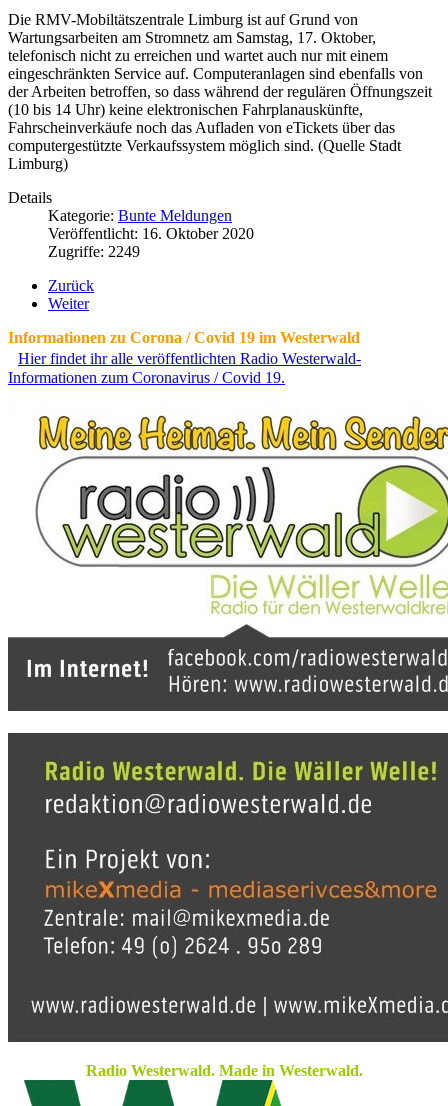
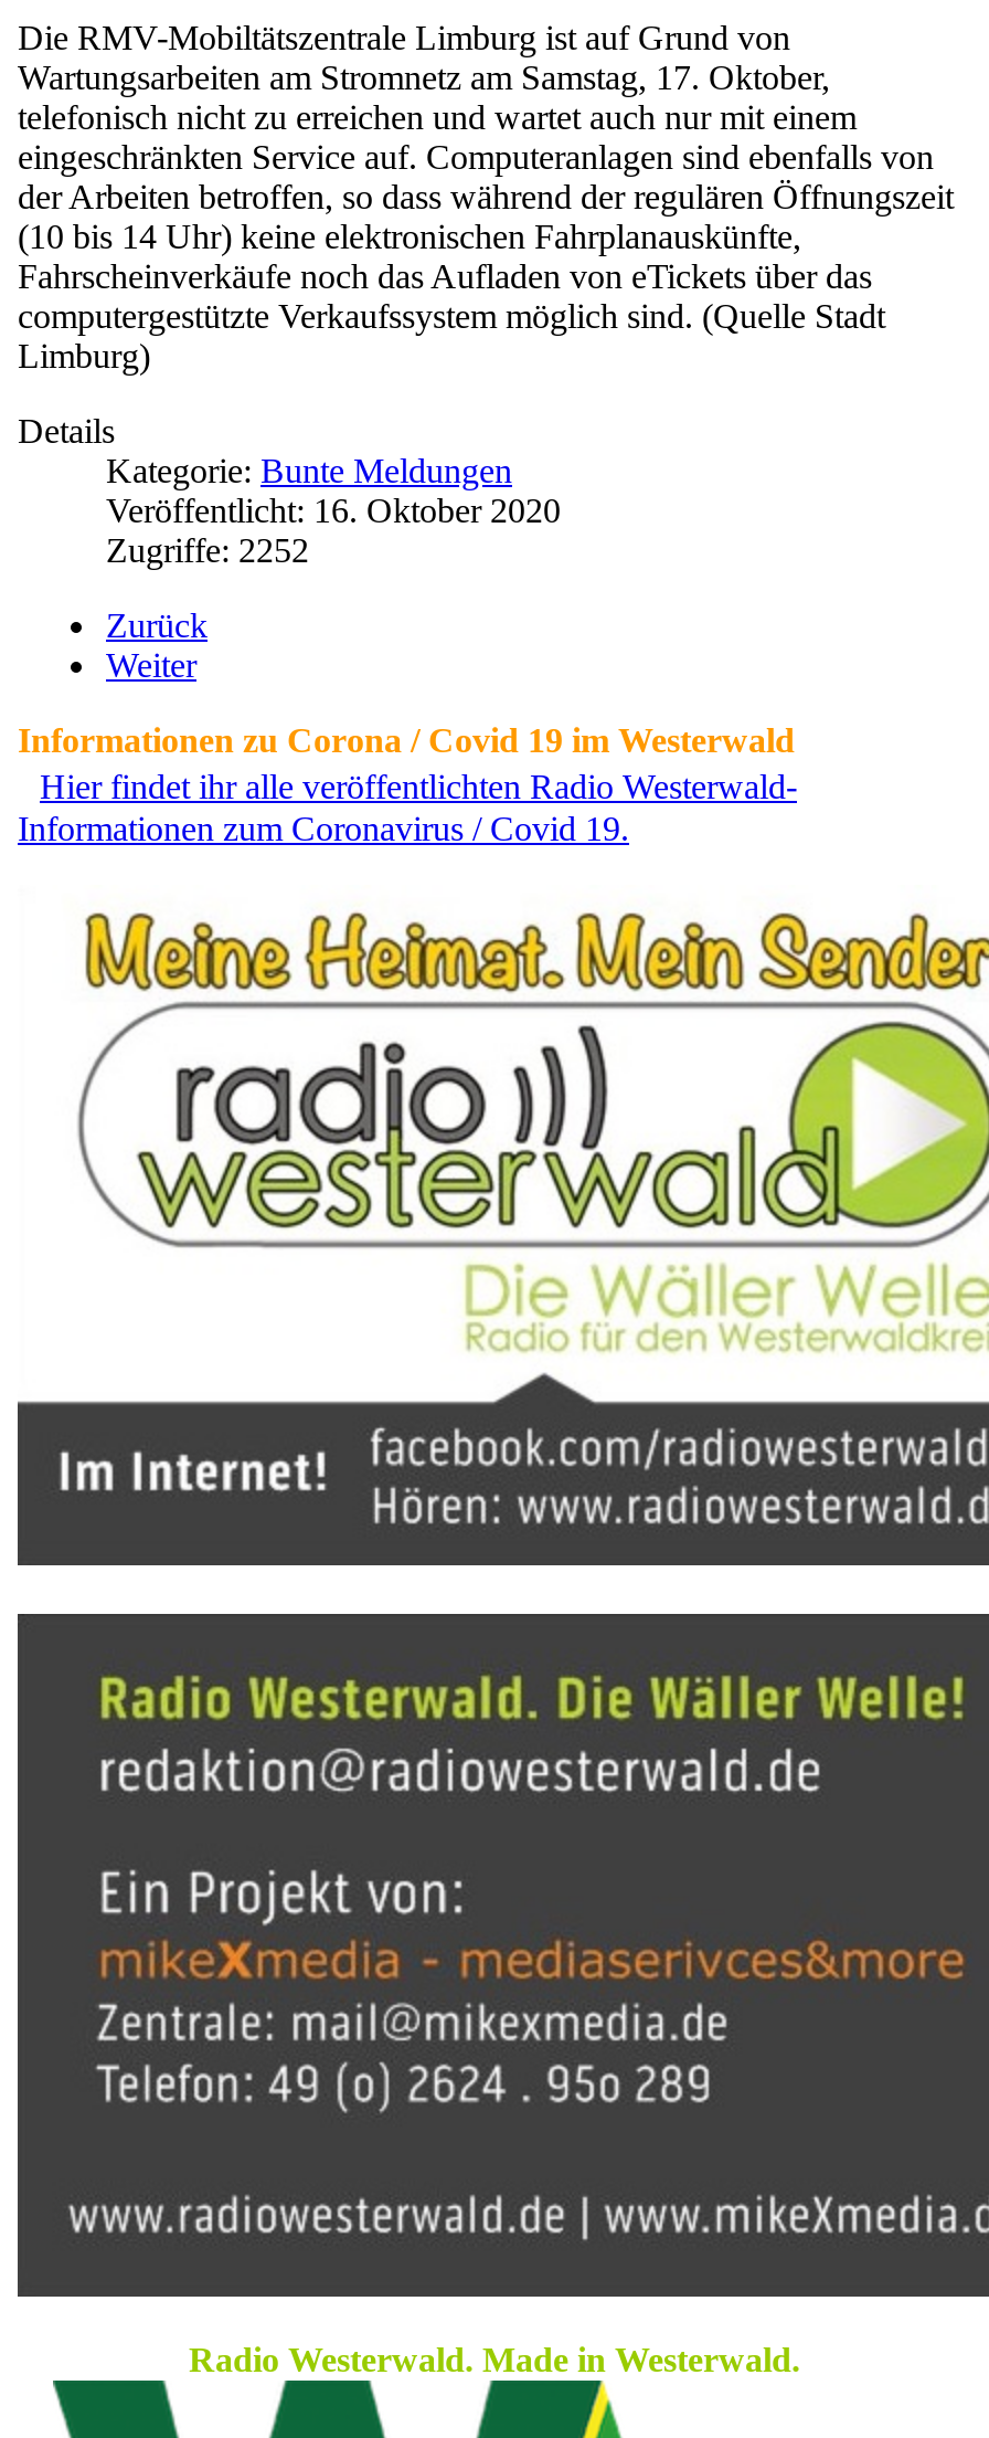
[48,243,140,260] Zugriffe: 2249 -> [106,530,309,568] Zugriffe: 2252

